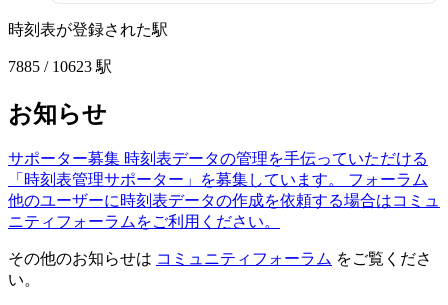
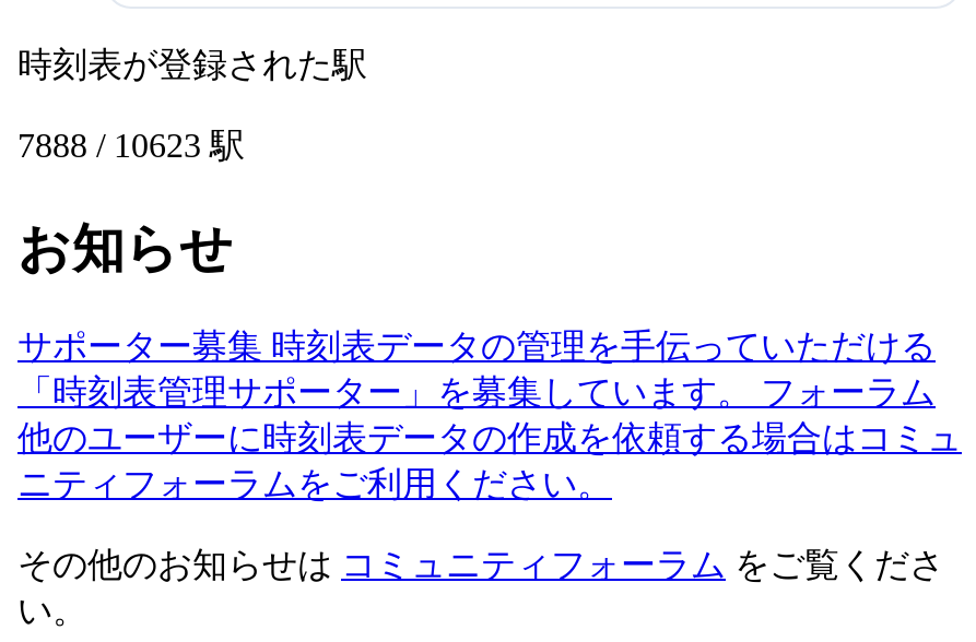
[8,58,112,75] 7885 / 10623 駅 -> [17,126,245,163] 7888 / 10623 駅

